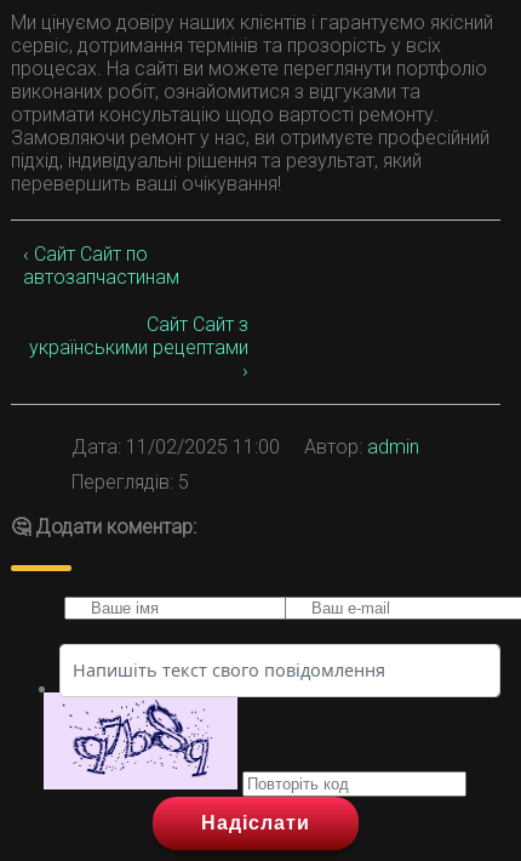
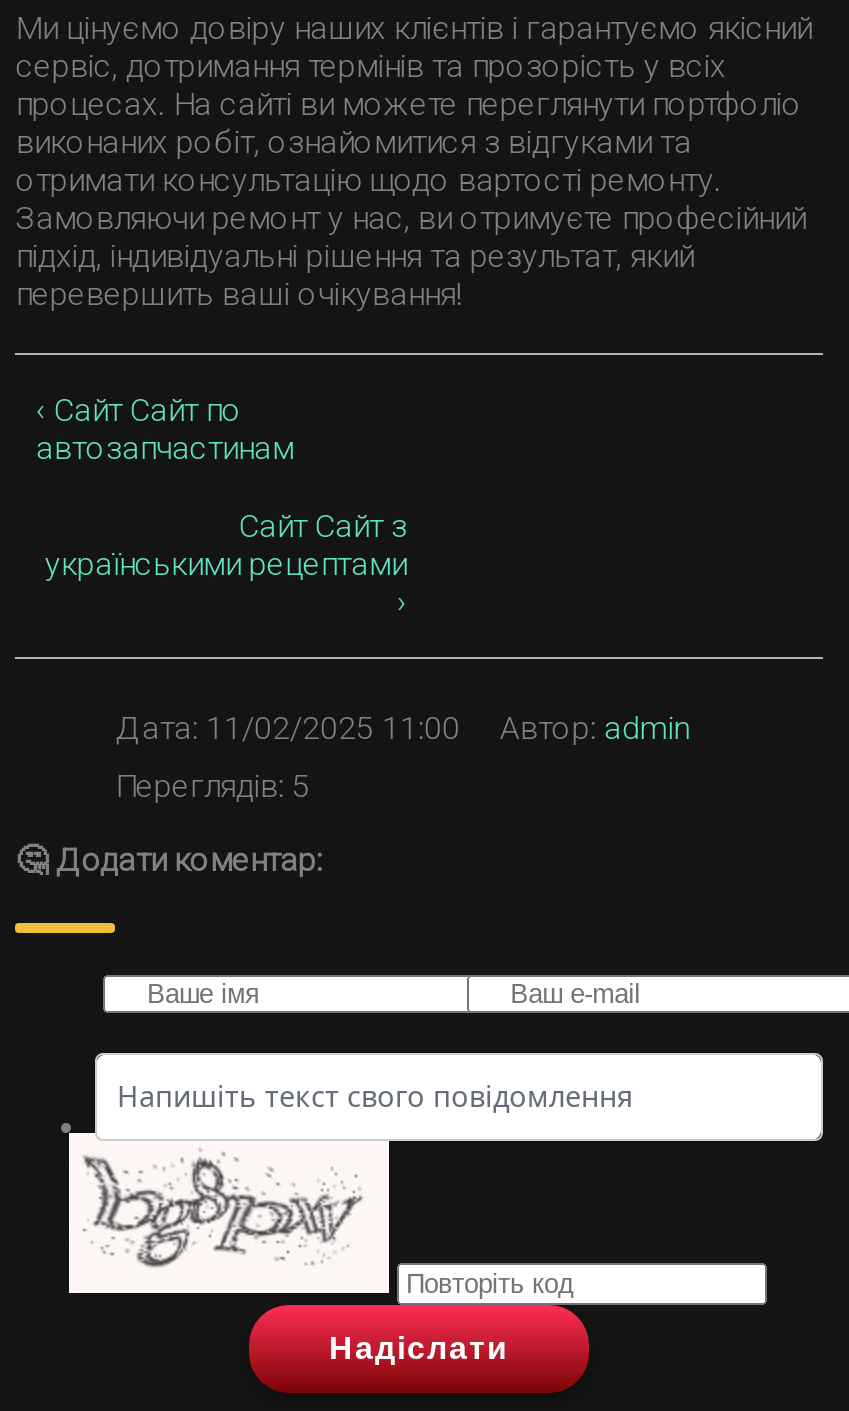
[53,699,221,780] [image] -> [83,1145,363,1275] [image]

